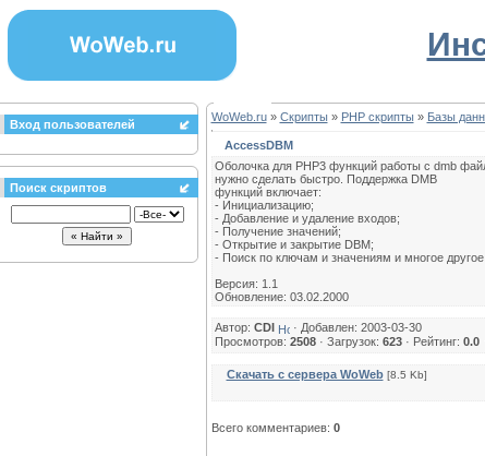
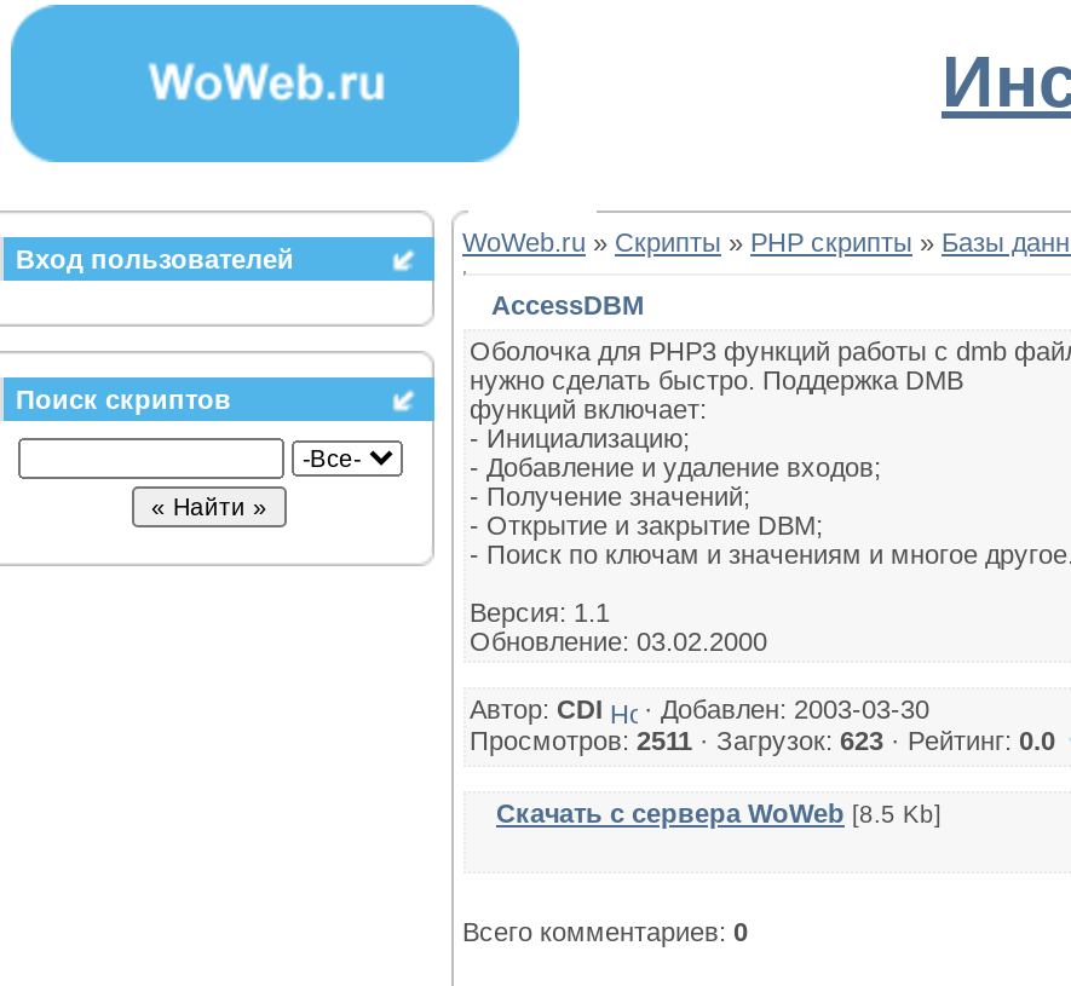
[214,335,479,348] Просмотров: 2508 · Загрузок: 623 · Рейтинг: 0.0 -> [470,726,1055,755] Просмотров: 2511 · Загрузок: 623 · Рейтинг: 0.0

